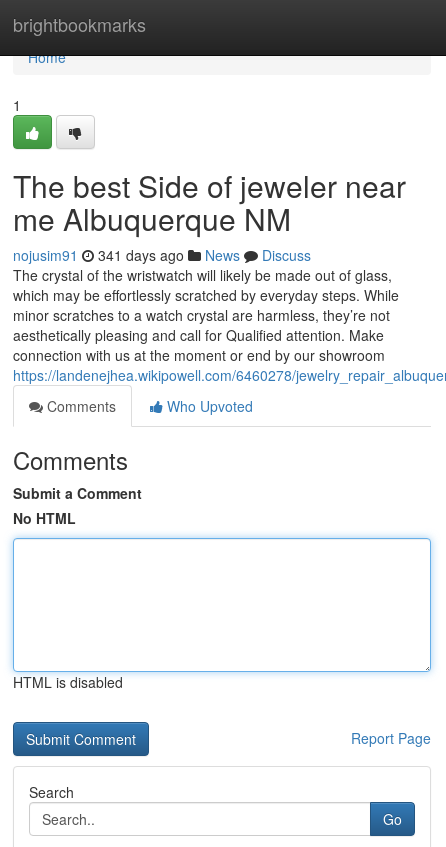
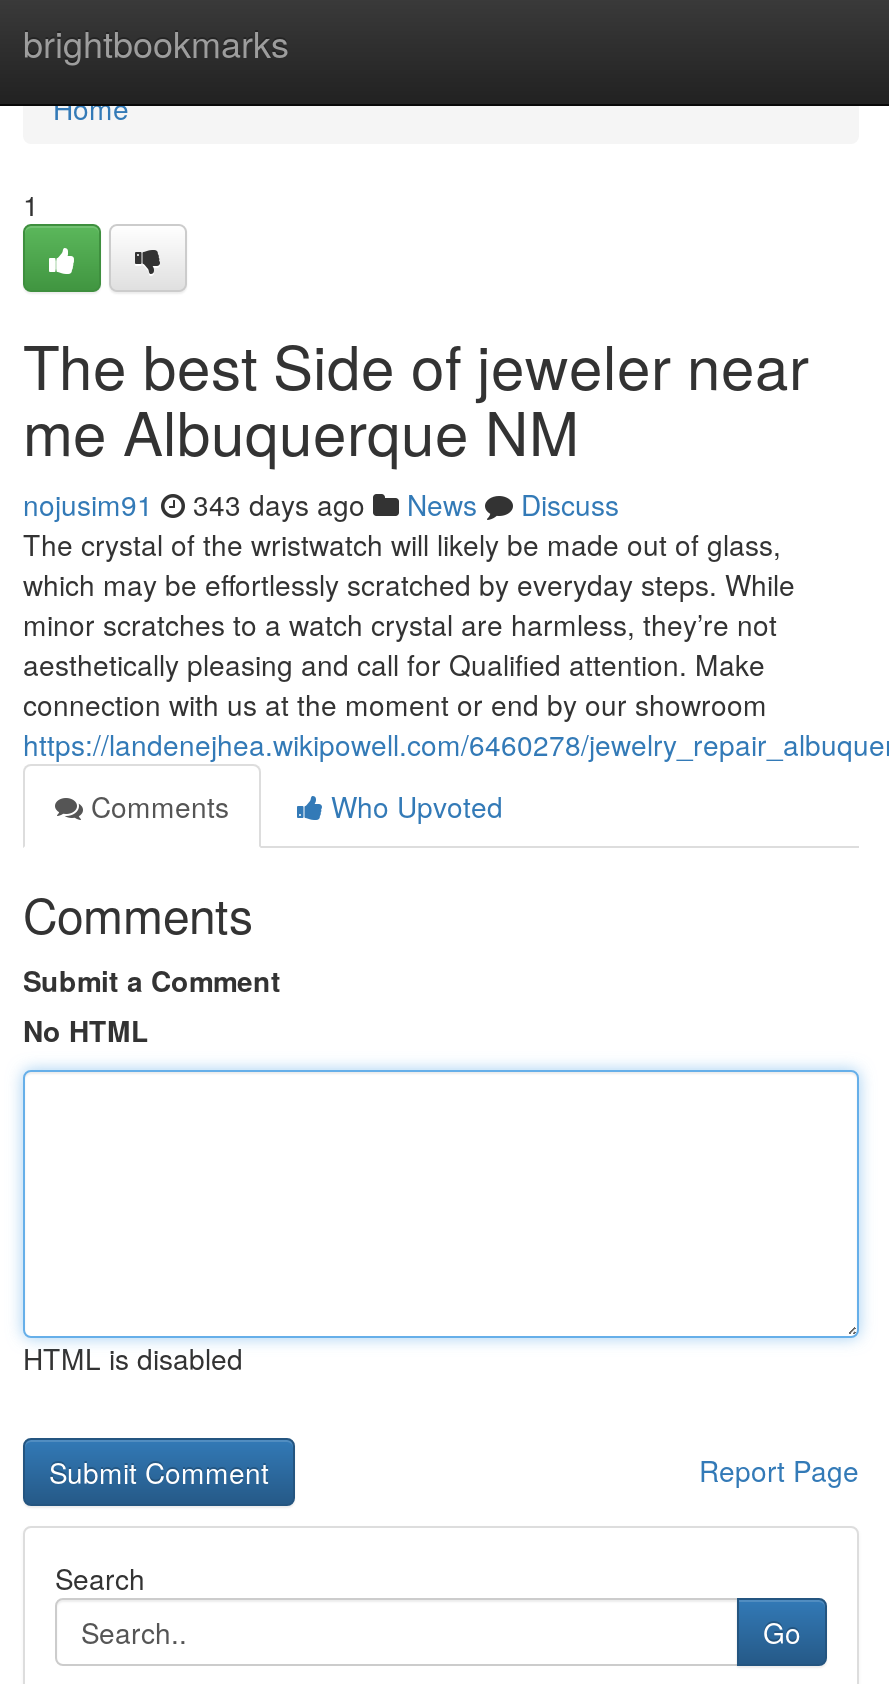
[13,245,311,265] nojusim91 341 days ago News Discuss -> [23,484,619,524] nojusim91 343 days ago News Discuss

